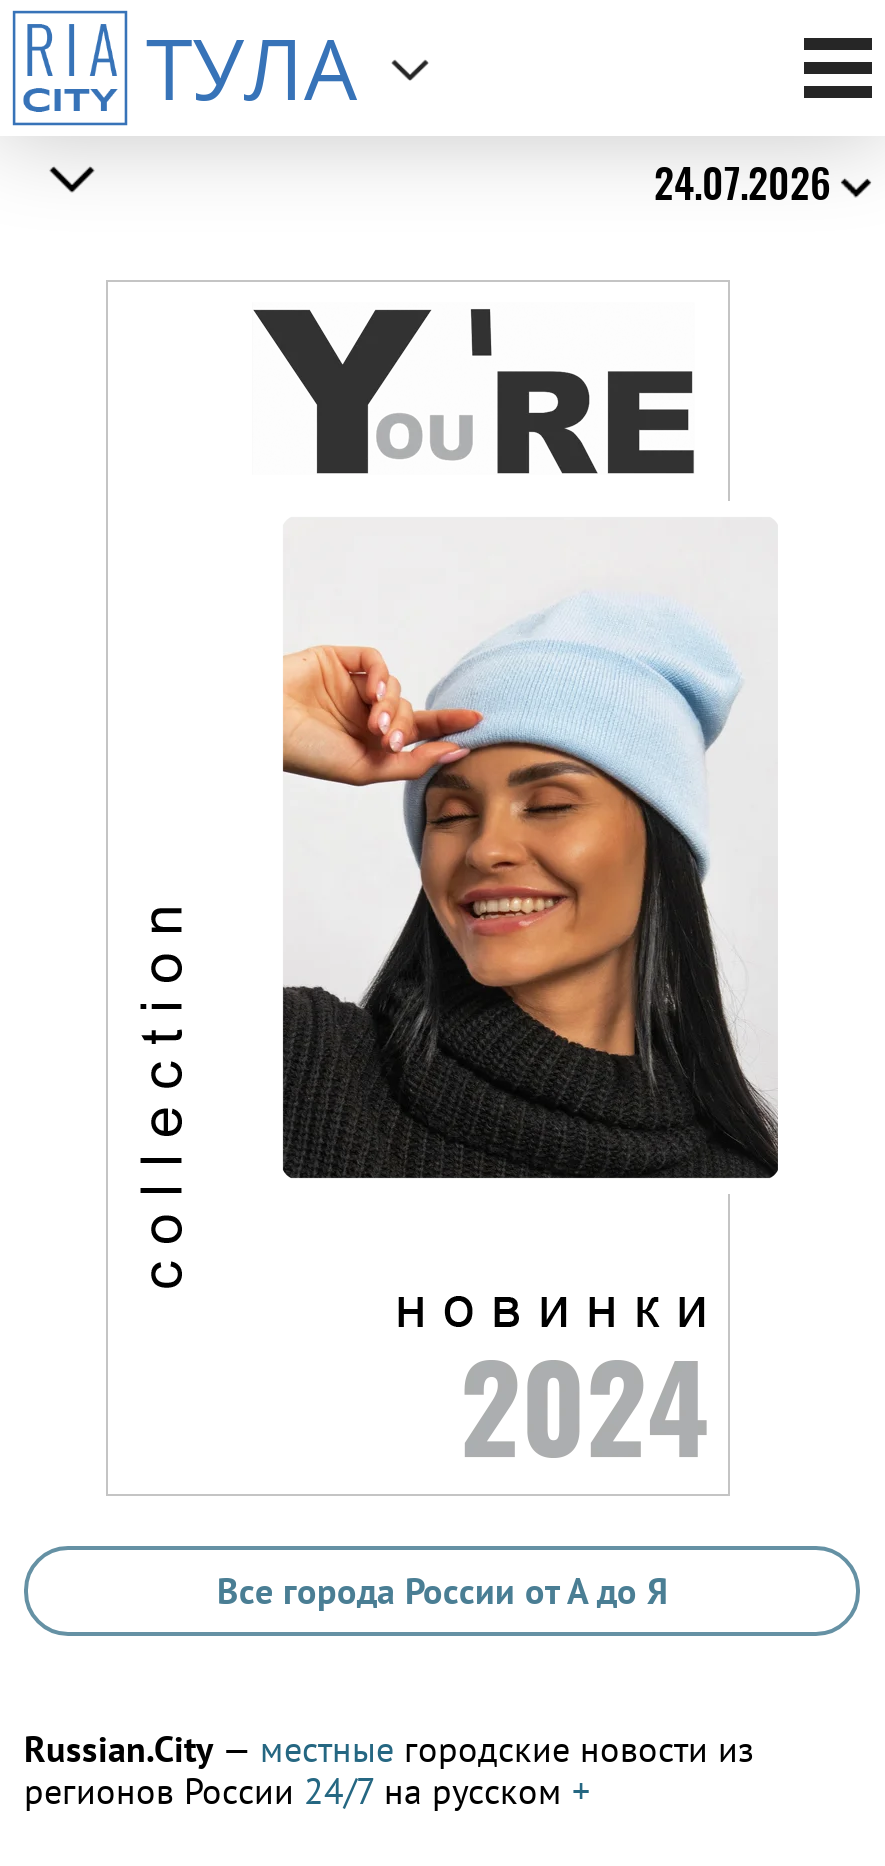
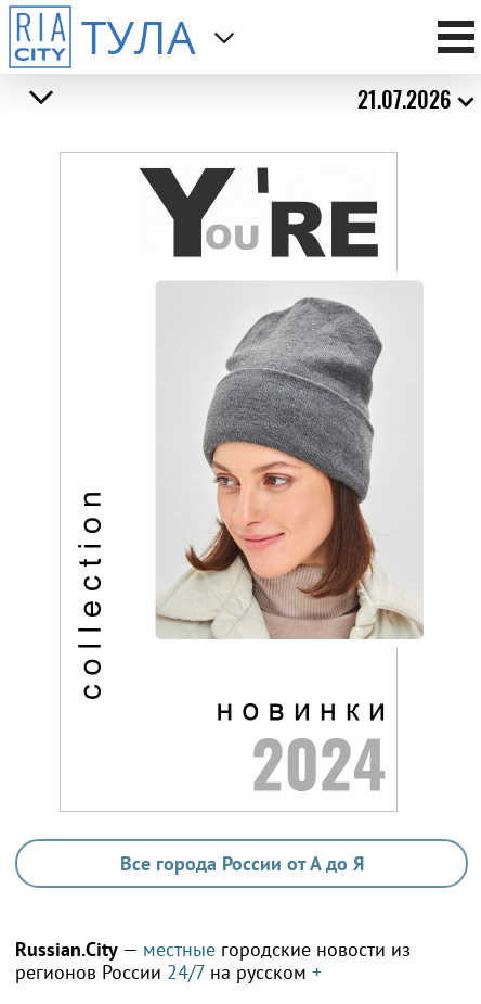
[654,152,830,212] 24.07.2026 -> [357,82,450,115] 21.07.2026
[282,550,778,1180] [image] -> [156,296,424,640] [image]

